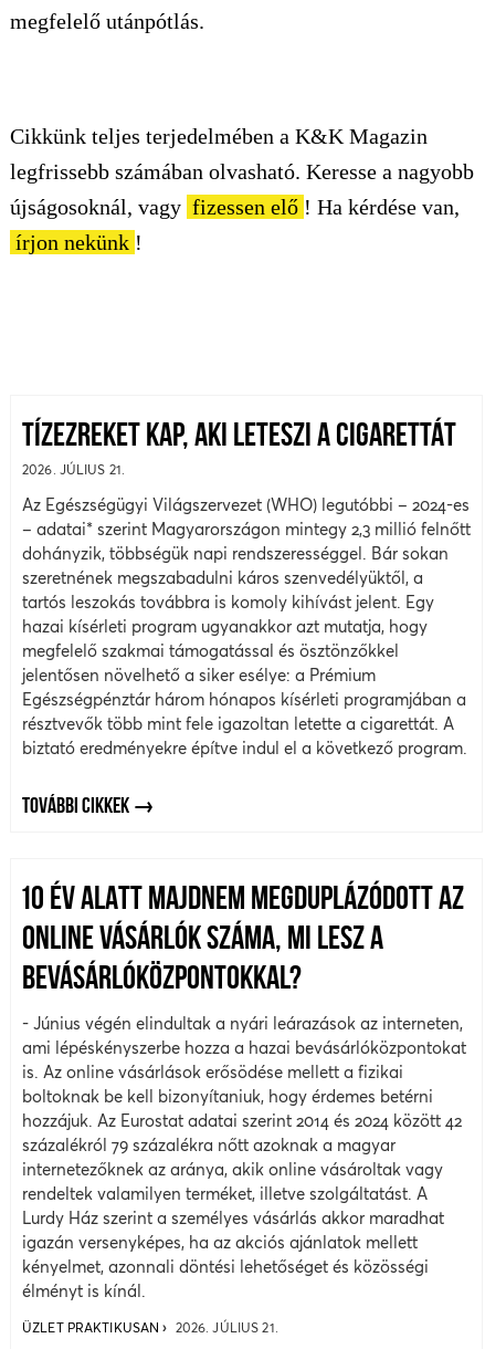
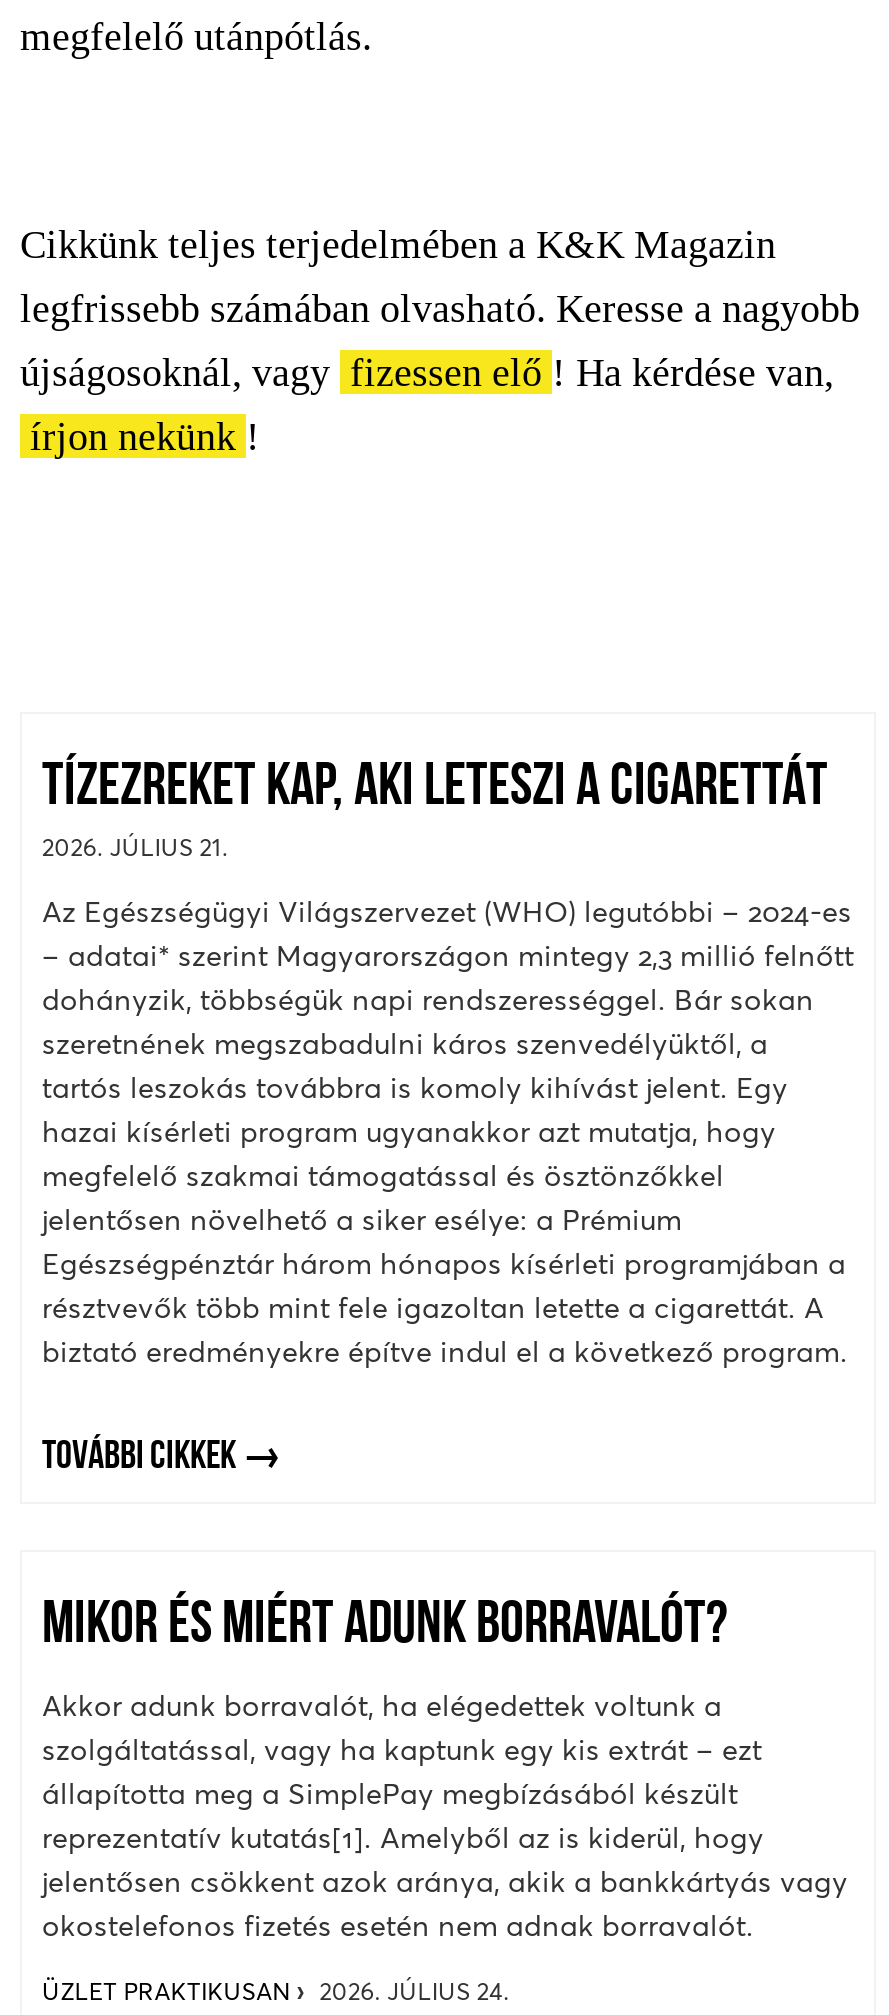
[22,884,464,997] 10 ÉV ALATT MAJDNEM MEGDUPLÁZÓDOTT AZ | ONLINE VÁSÁRLÓK SZÁMA, MI LESZ A | BEVÁSÁRLÓKÖZPONTOKKAL? -> [42,1596,728,1658] MIKOR ÉS MIÉRT ADUNK BORRAVALÓT?
[22,1014,466,1300] - Június végén elindultak a nyári leárazások az interneten, | ami lépéskényszerbe hozza a hazai bevásárlóközpontokat | is. Az online vásárlások erősödése mellett a fizikai | boltoknak be kell bizonyítaniuk, hogy érdemes betérni | hozzájuk. Az Eurostat adatai szerint 2014 és 2024 között 42 | százalékról 79 százalékra nőtt azoknak a magyar | internetezőknek az aránya, akik online vásároltak vagy | rendeltek valamilyen terméket, illetve szolgáltatást. A | Lurdy Ház szerint a személyes vásárlás akkor maradhat | igazán versenyképes, ha az akciós ajánlatok mellett | kényelmet, azonnali döntési lehetőséget és közösségi | élményt is kínál. -> [42,1688,848,1942] Akkor adunk borravalót, ha elégedettek voltunk a | szolgáltatással, vagy ha kaptunk egy kis extrát – ezt | állapította meg a SimplePay megbízásából készült | reprezentatív kutatás[1]. Amelyből az is kiderül, hogy | jelentősen csökkent azok aránya, akik a bankkártyás vagy | okostelefonos fizetés esetén nem adnak borravalót.
[22,1320,278,1336] ÜZLET PRAKTIKUSAN 2026. JÚLIUS 21. -> [42,1977,510,2007] ÜZLET PRAKTIKUSAN 2026. JÚLIUS 24.

